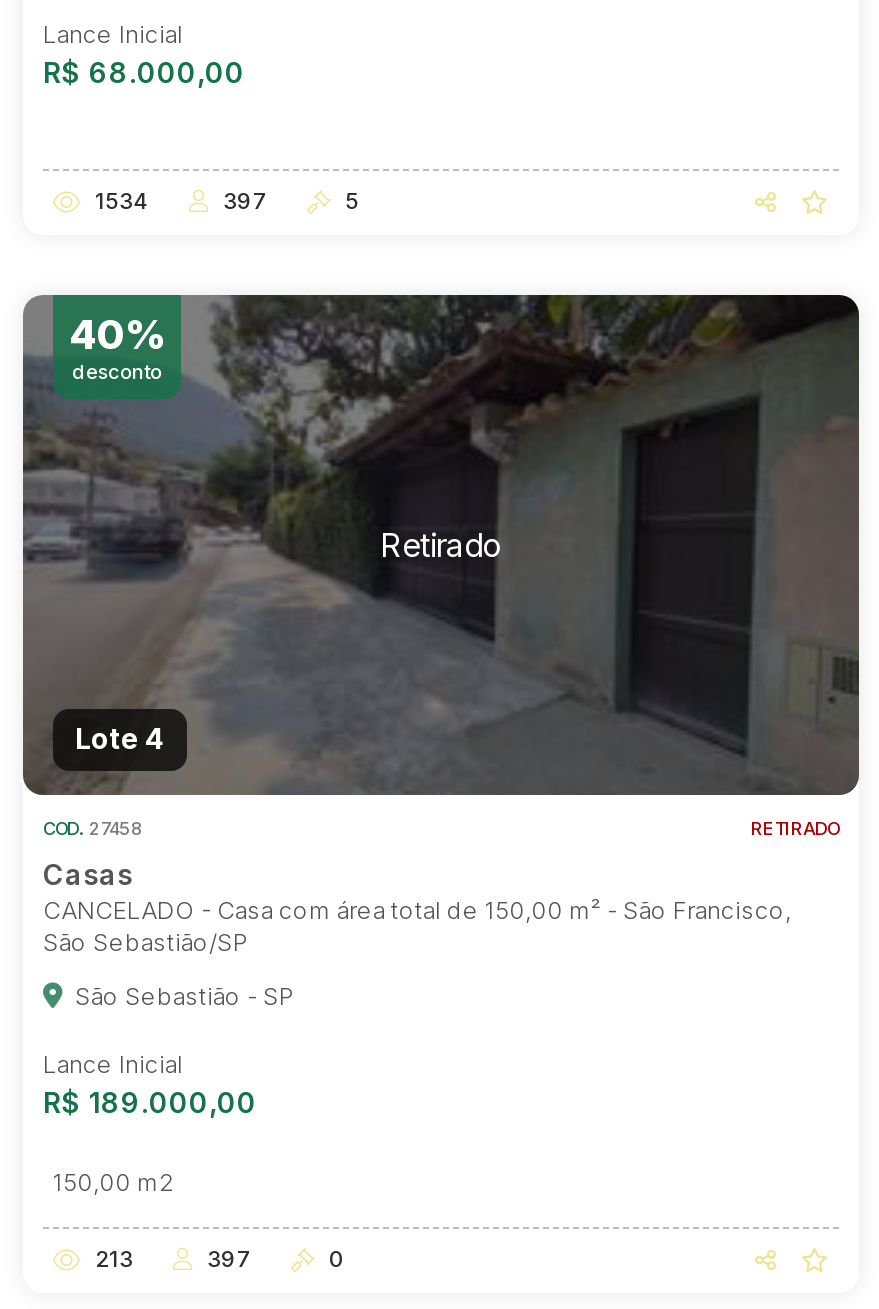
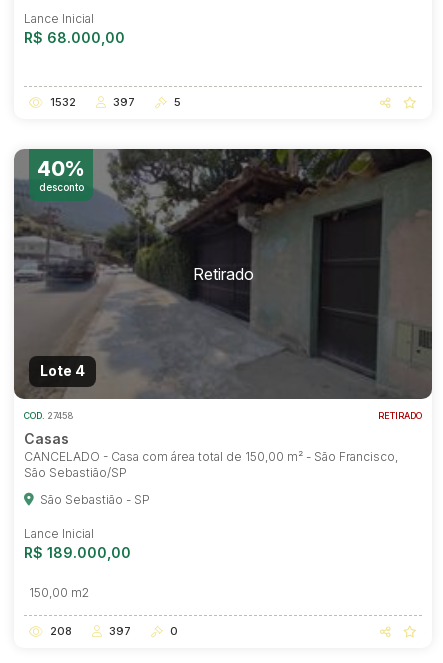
[95,187,149,215] 1534 -> [50,95,76,109] 1532
[95,1245,133,1273] 213 -> [50,624,72,638] 208

